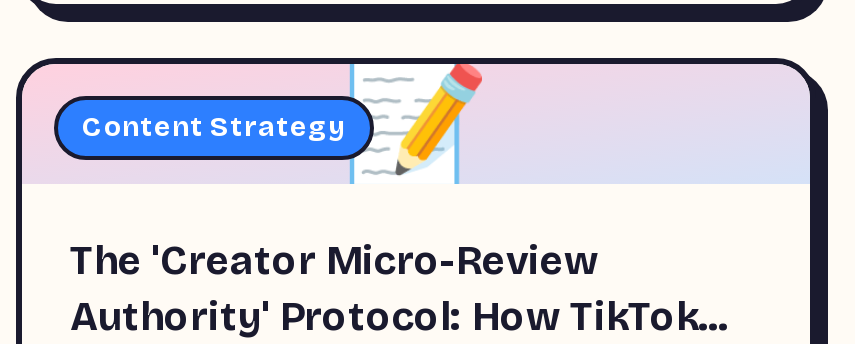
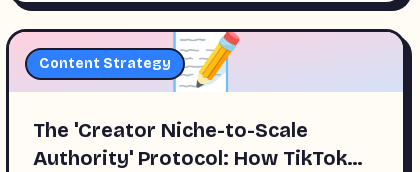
[70,236,598,284] The 'Creator Micro-Review -> [33,118,308,142] The 'Creator Niche-to-Scale

